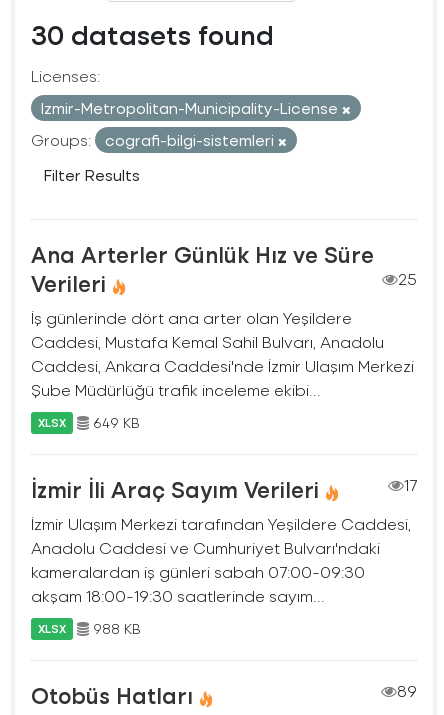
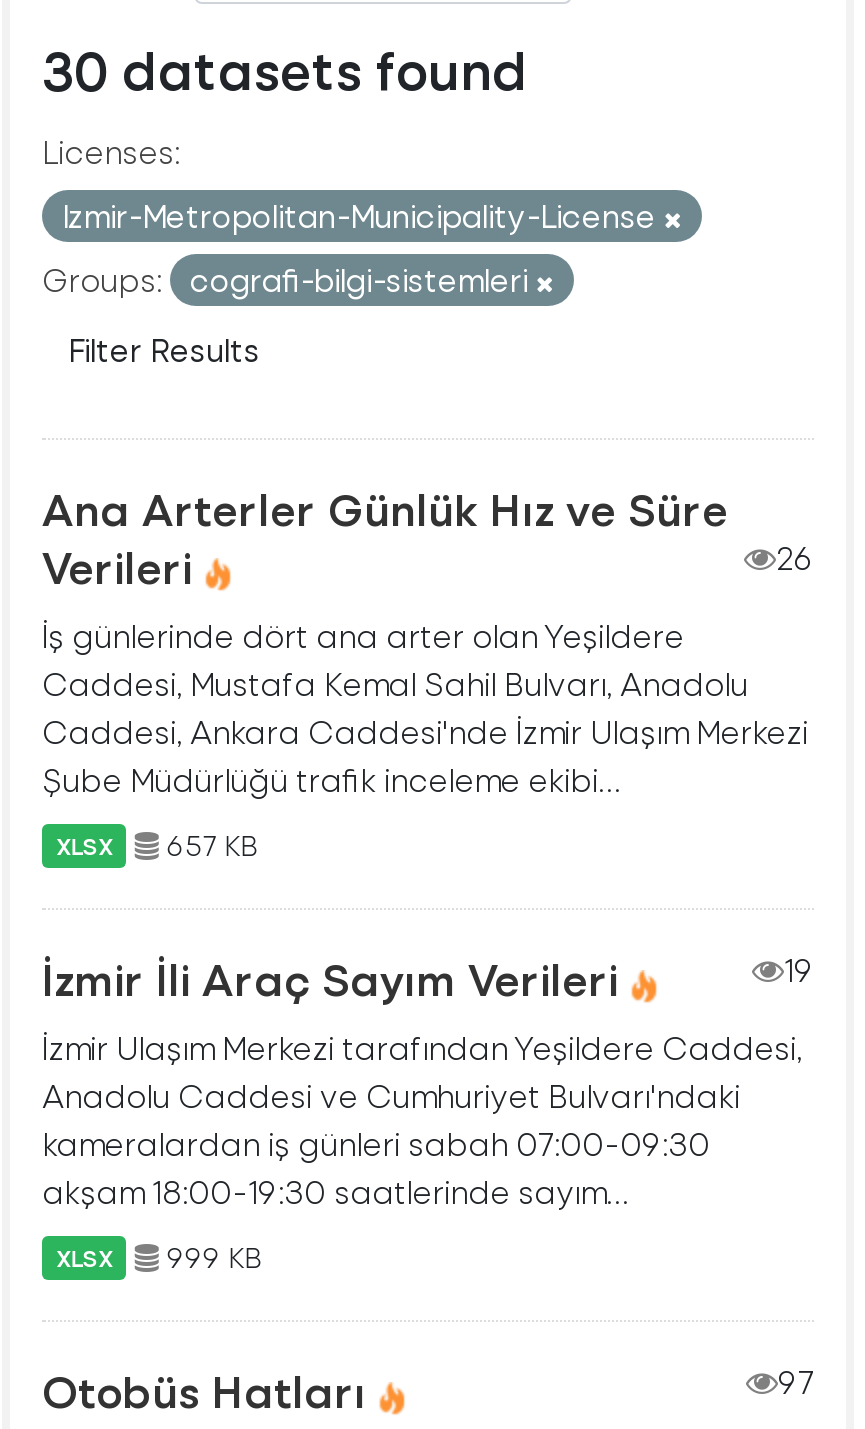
[398,268,417,289] 25 -> [776,535,814,577] 26
[38,413,140,432] XLSX 649 KB -> [56,825,259,863] XLSX 657 KB
[404,474,417,495] 17 -> [784,947,814,989] 19
[38,619,141,638] XLSX 988 KB -> [56,1237,263,1275] XLSX 999 KB
[397,680,417,701] 89 -> [778,1359,814,1401] 97

